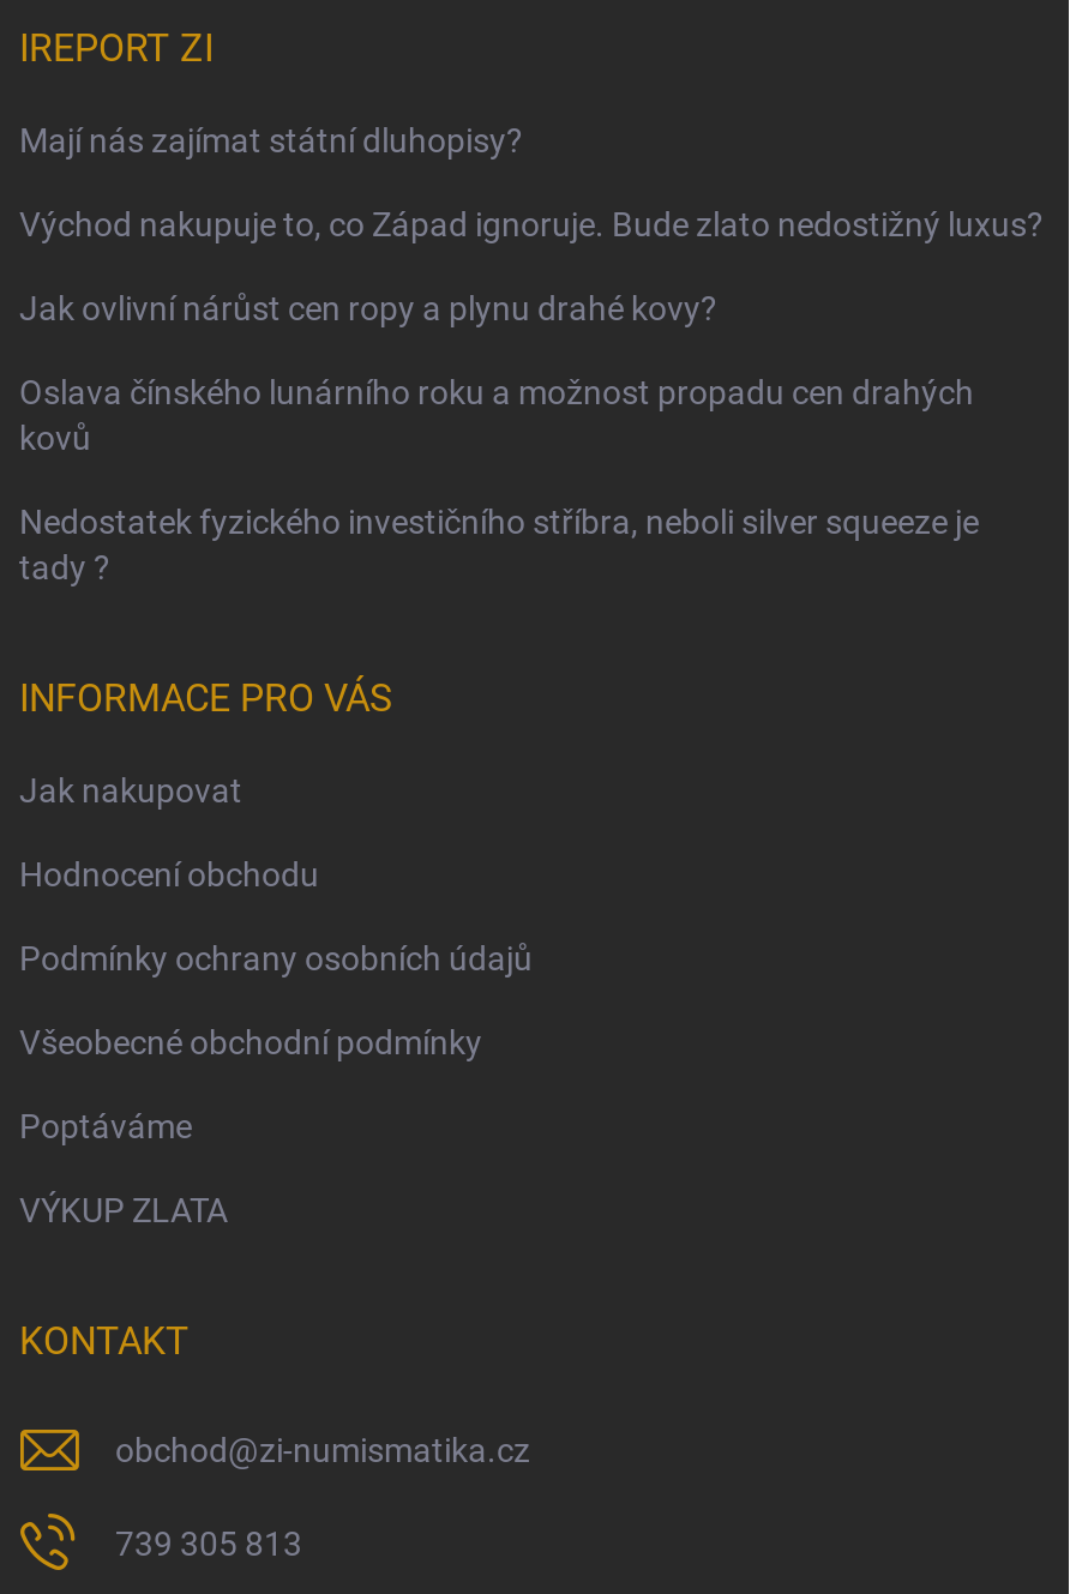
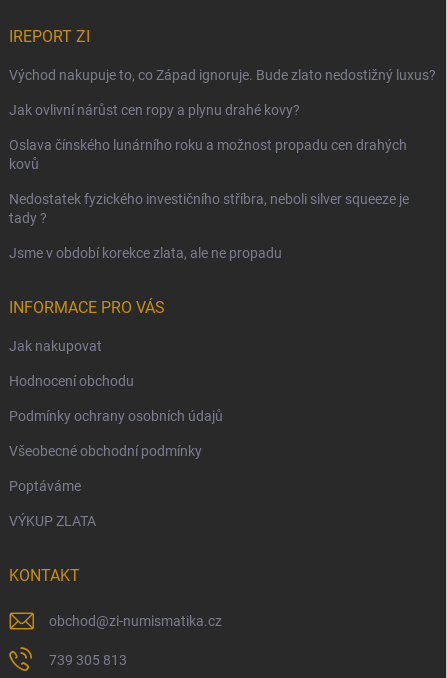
[19,121,523,159] Mají nás zajímat státní dluhopisy? -> none
moved [19,205,1044,586] -> [9,67,436,226]: Východ nakupuje to, co Západ ignoruje. Bude zlato nedostižný luxus? | Jak ovlivní nárůst cen ropy a plynu drahé kovy? | Oslava čínského lunárního roku a možnost propadu cen drahých | kovů | Nedostatek fyzického investičního stříbra, neboli silver squeeze je | tady ?
none -> [9,245,282,261] Jsme v období korekce zlata, ale ne propadu

